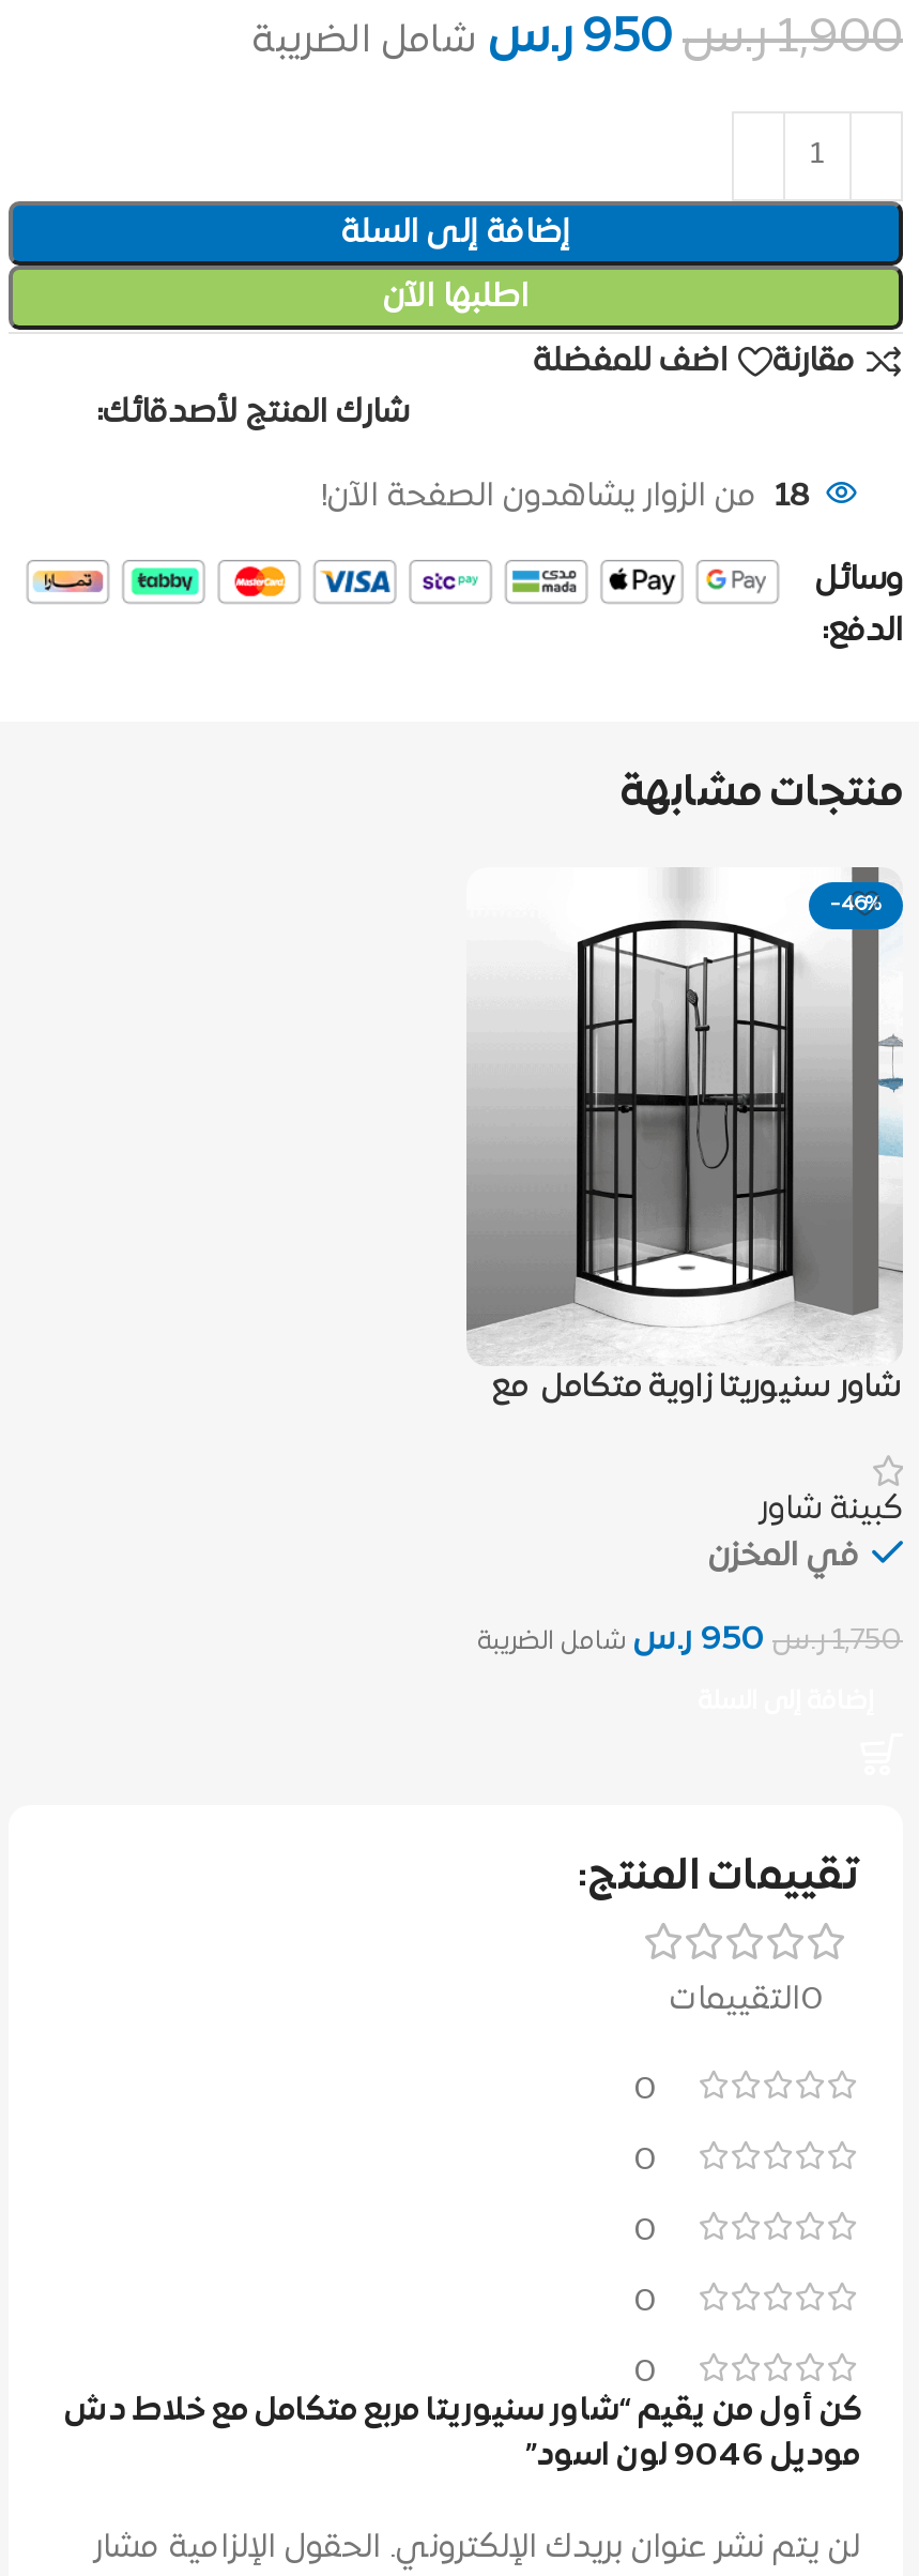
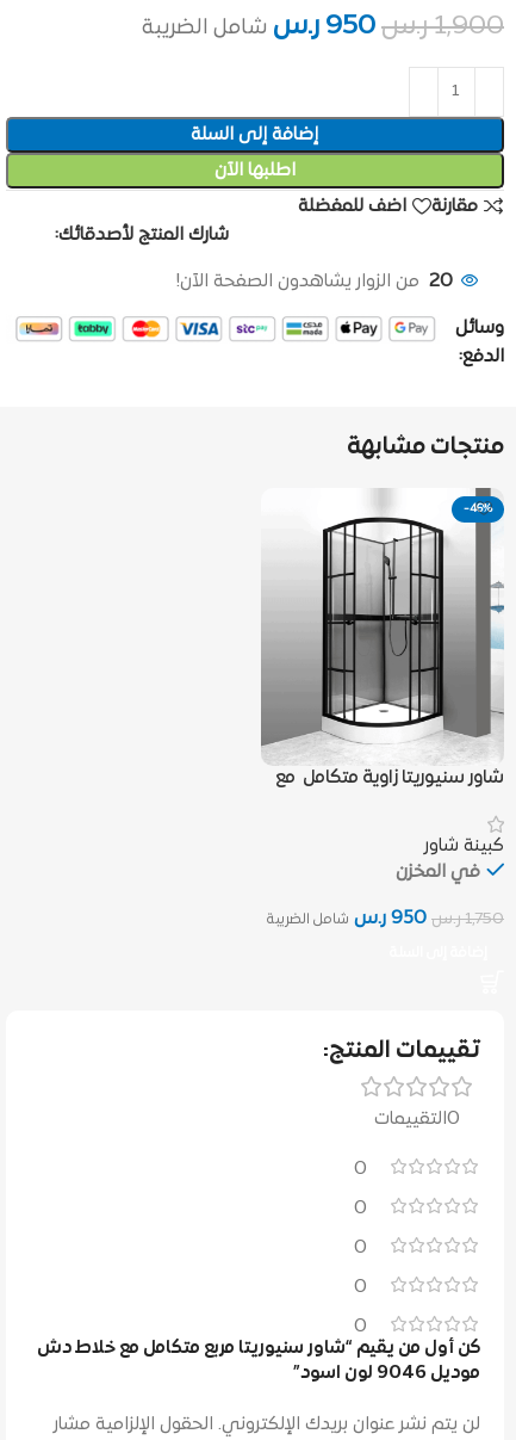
[321,476,811,515] 18 من الزوار يشاهدون الصفحة الآن! -> [176,270,453,292] 20 من الزوار يشاهدون الصفحة الآن!

